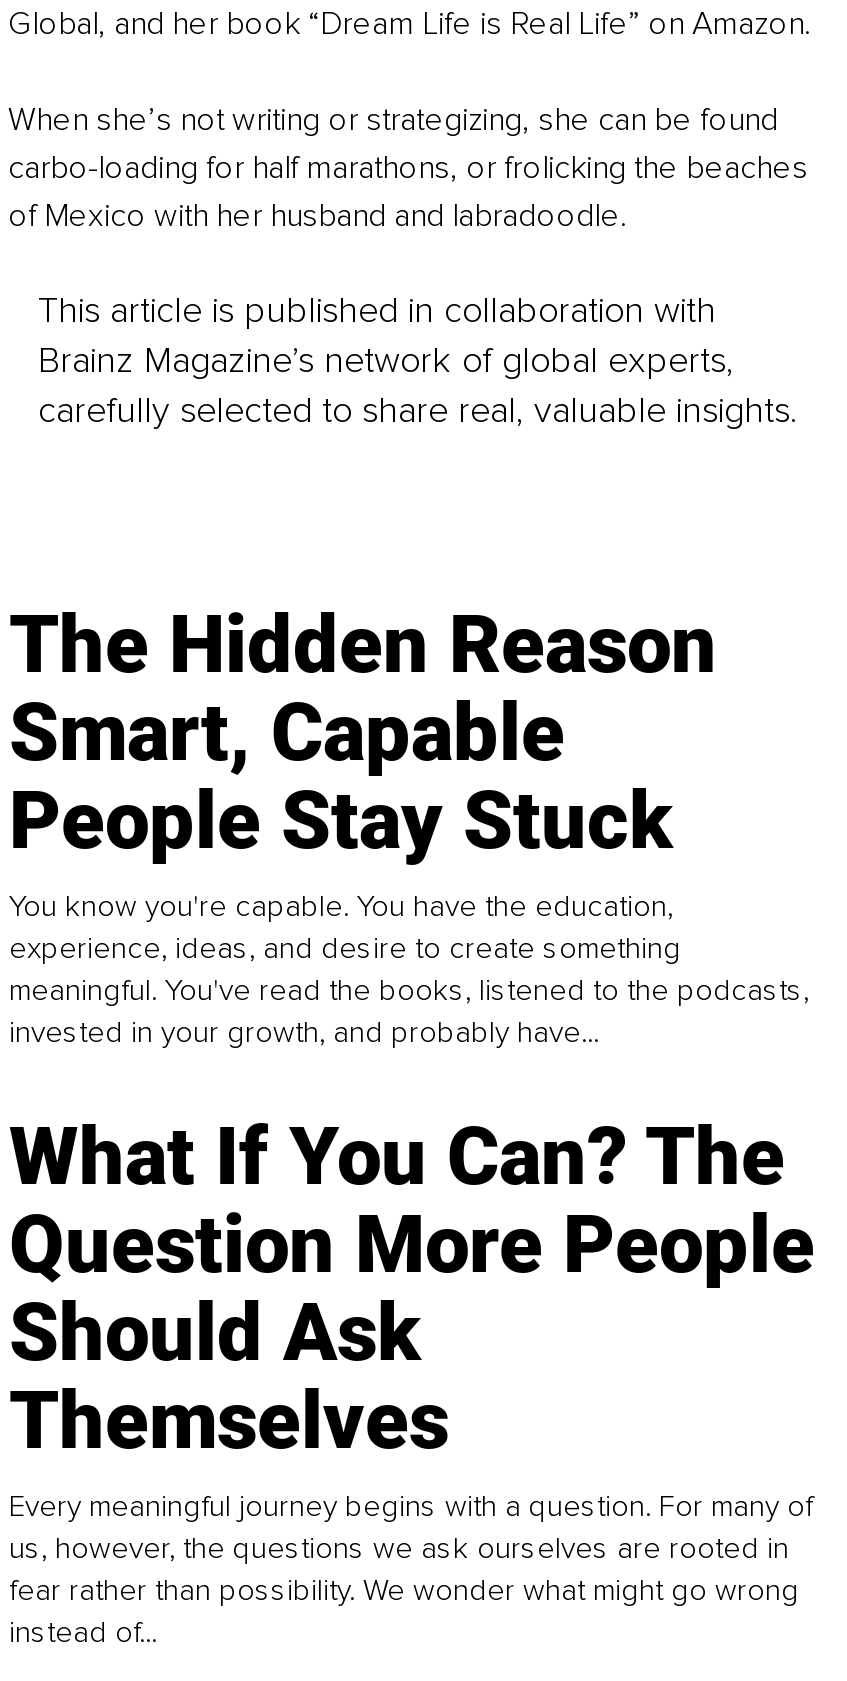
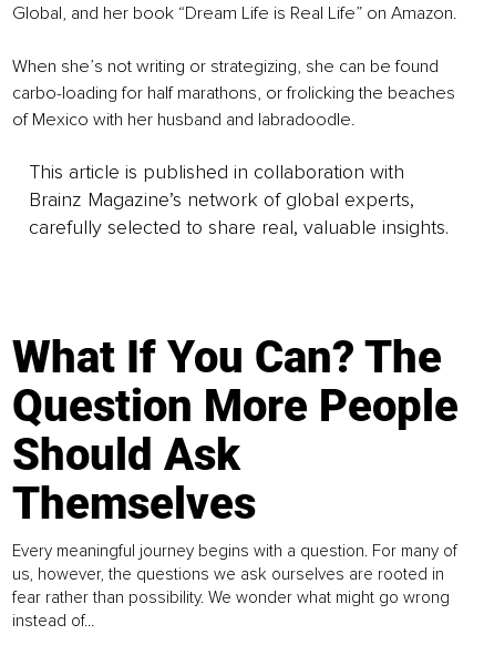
[9,597,809,1049] The Hidden Reason | Smart, Capable | People Stay Stuck | You know you're capable. You have the education, | experience, ideas, and desire to create something | meaningful. You've read the books, listened to the podcasts, | invested in your growth, and probably have... -> none

